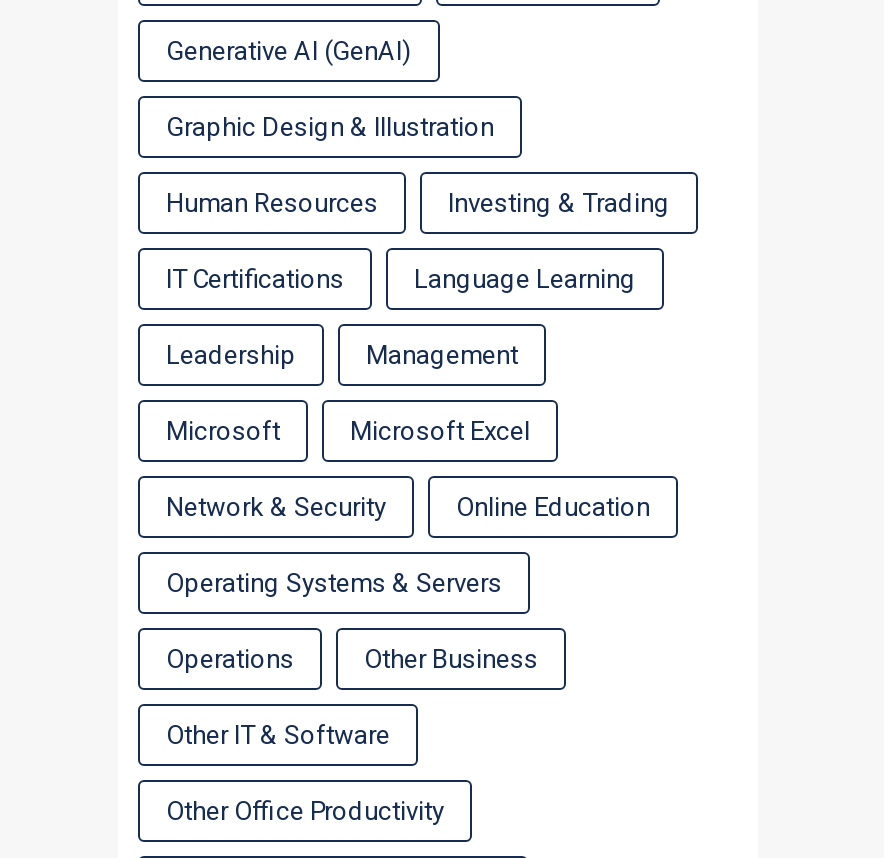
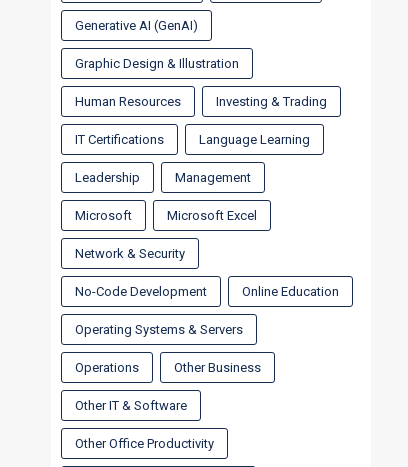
none -> [75,284,207,299] No-Code Development

